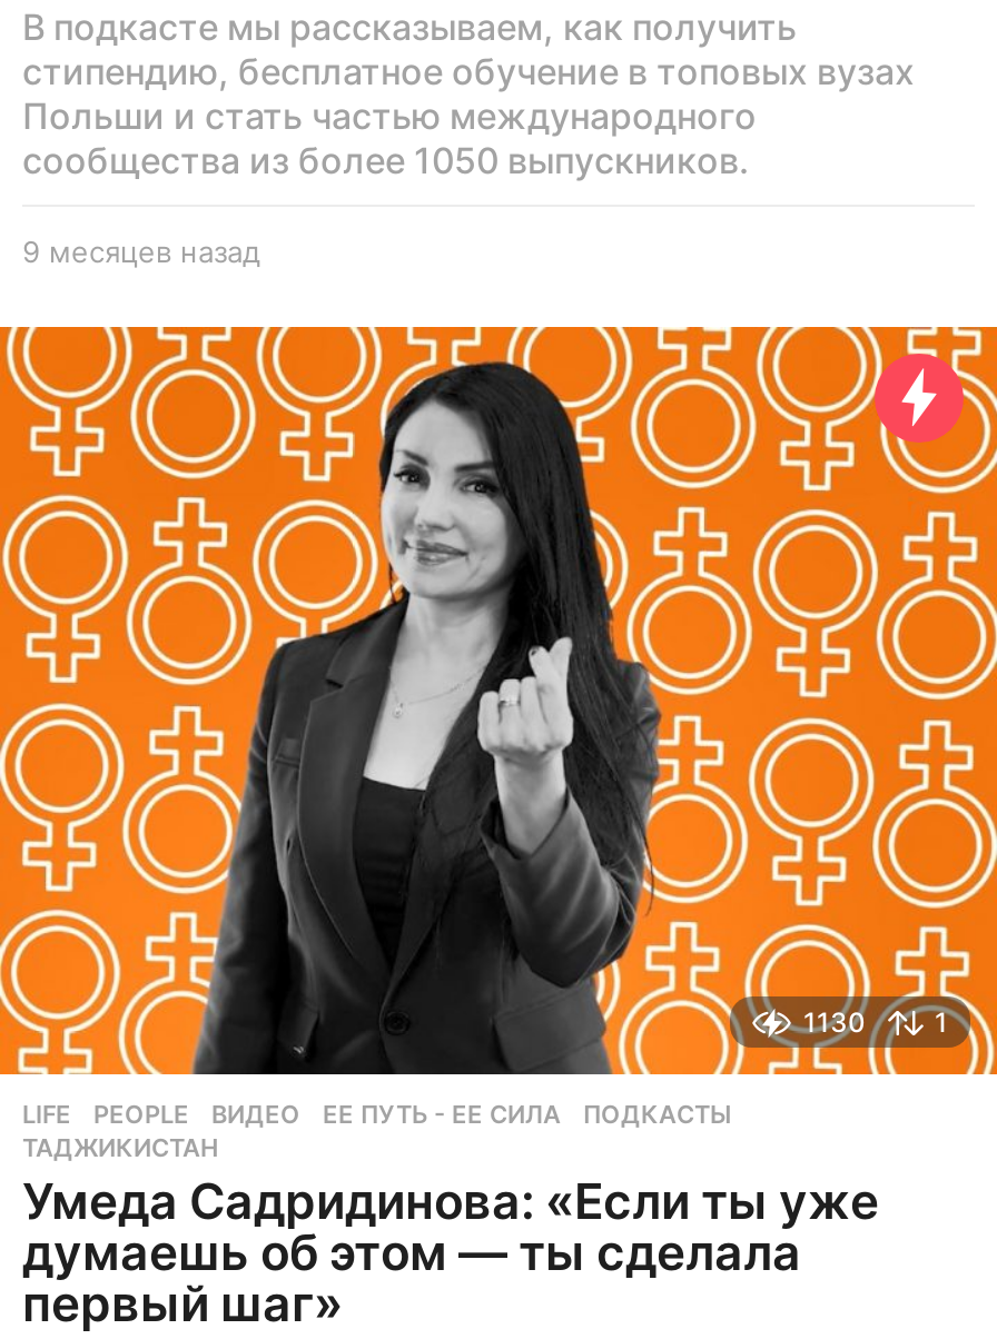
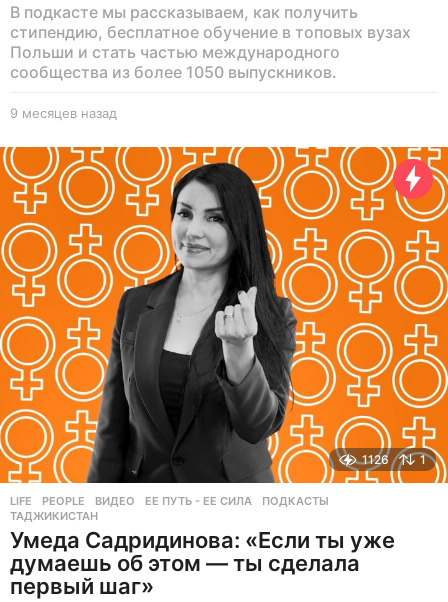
[803,1006,866,1039] 1130 -> [362,452,389,467] 1126

